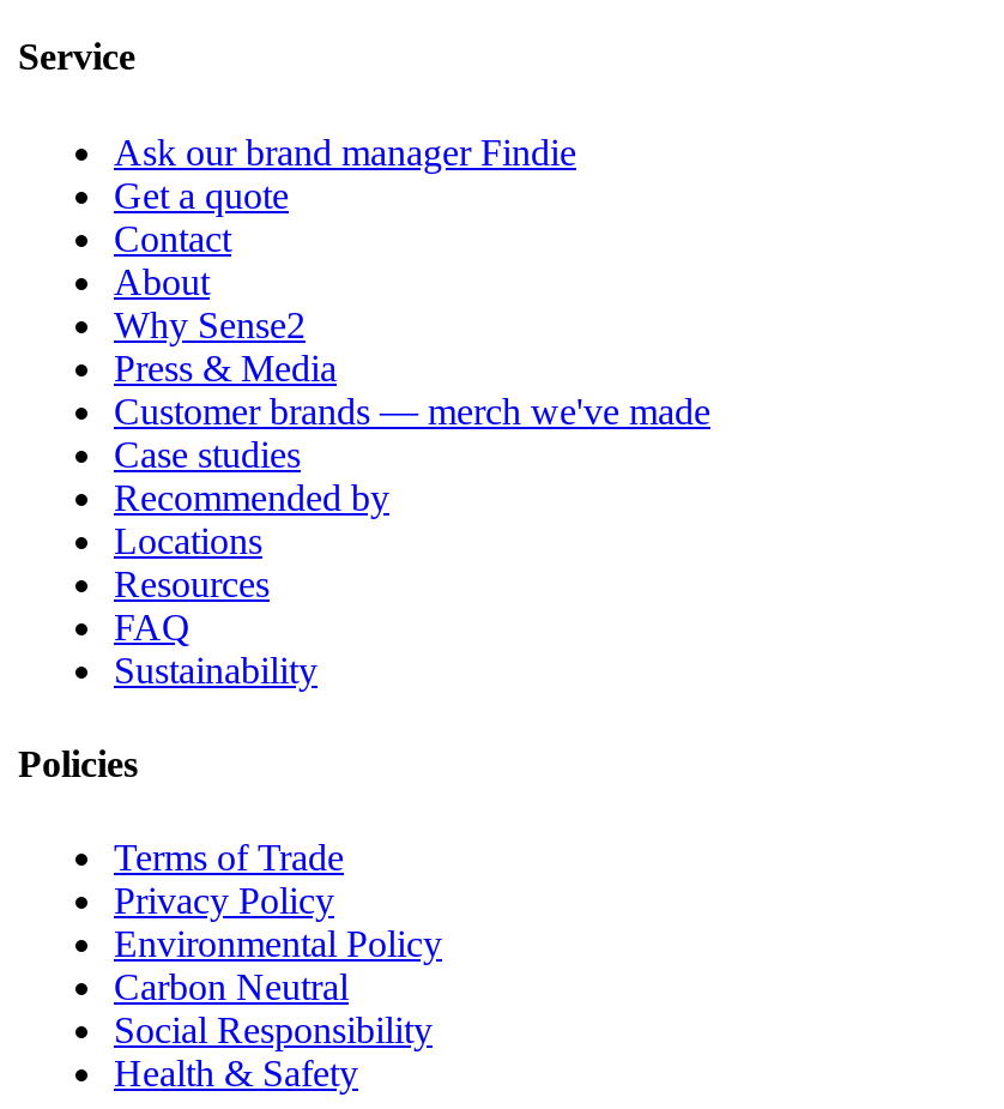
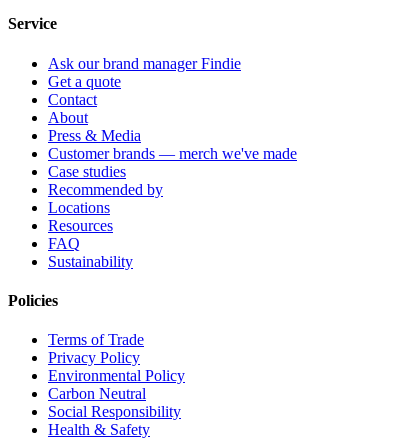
[114,304,306,344] Why Sense2 -> none

